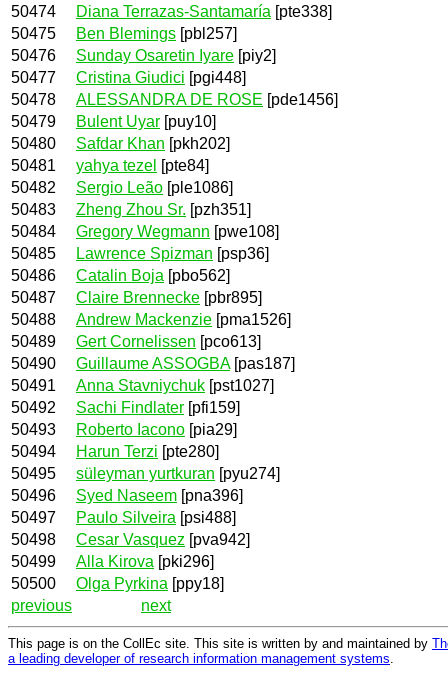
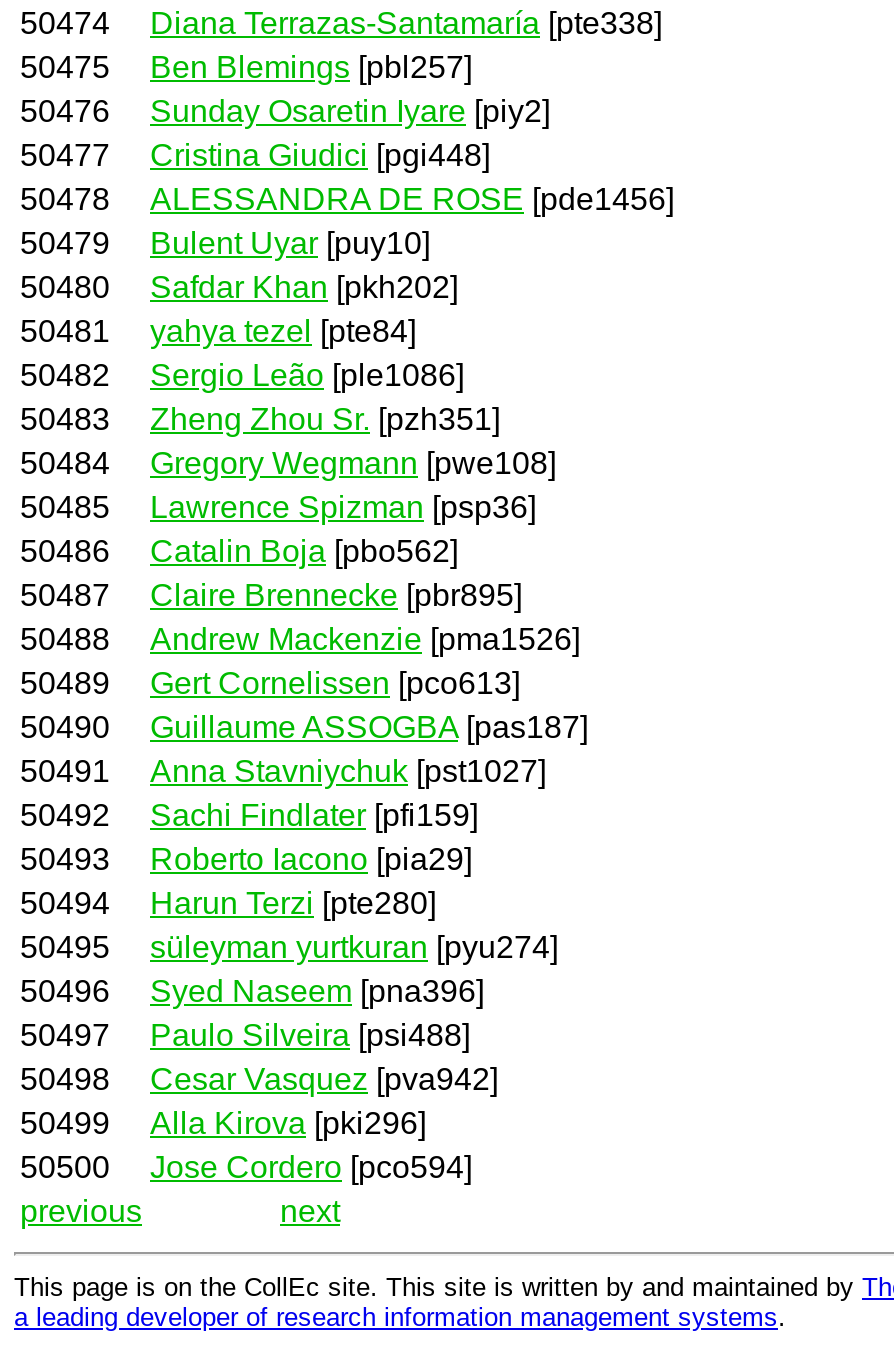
[76,575,224,592] Olga Pyrkina [ppy18] -> [150,1150,472,1184] Jose Cordero [pco594]

